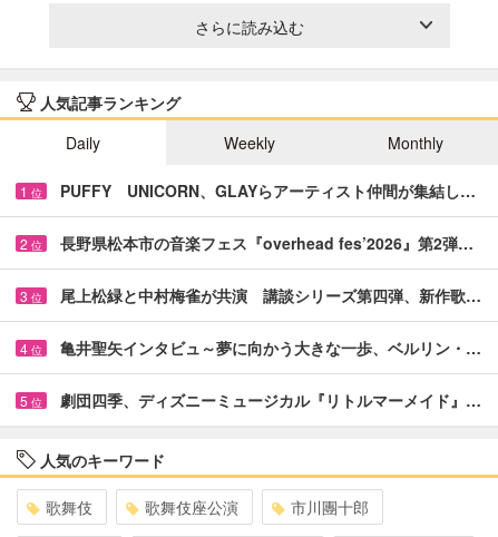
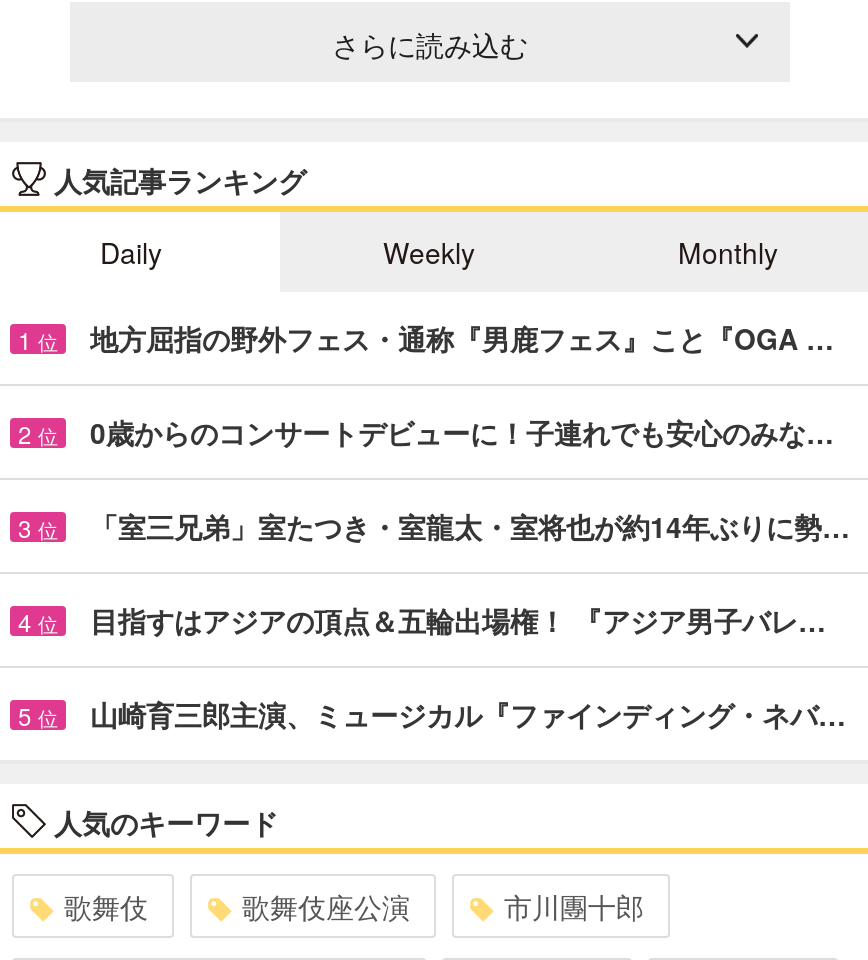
[60,179,476,201] PUFFY UNICORN、GLAYらアーティスト仲間が集結し… -> [90,318,834,358] 地方屈指の野外フェス・通称『男鹿フェス』こと『OGA …
[60,232,473,254] 長野県松本市の音楽フェス『overhead fes’2026』第2弾… -> [90,412,834,452] 0歳からのコンサートデビューに！子連れでも安心のみな…
[60,284,481,306] 尾上松緑と中村梅雀が共演 講談シリーズ第四弾、新作歌… -> [90,506,850,546] 「室三兄弟」室たつき・室龍太・室将也が約14年ぶりに勢…
[60,336,481,359] 亀井聖矢インタビュ～夢に向かう大きな一歩、ベルリン・… -> [90,600,826,640] 目指すはアジアの頂点＆五輪出場権！ 『アジア男子バレ…
[60,389,481,411] 劇団四季、ディズニーミュージカル『リトルマーメイド』… -> [90,694,846,734] 山崎育三郎主演、ミュージカル『ファインディング・ネバ…

